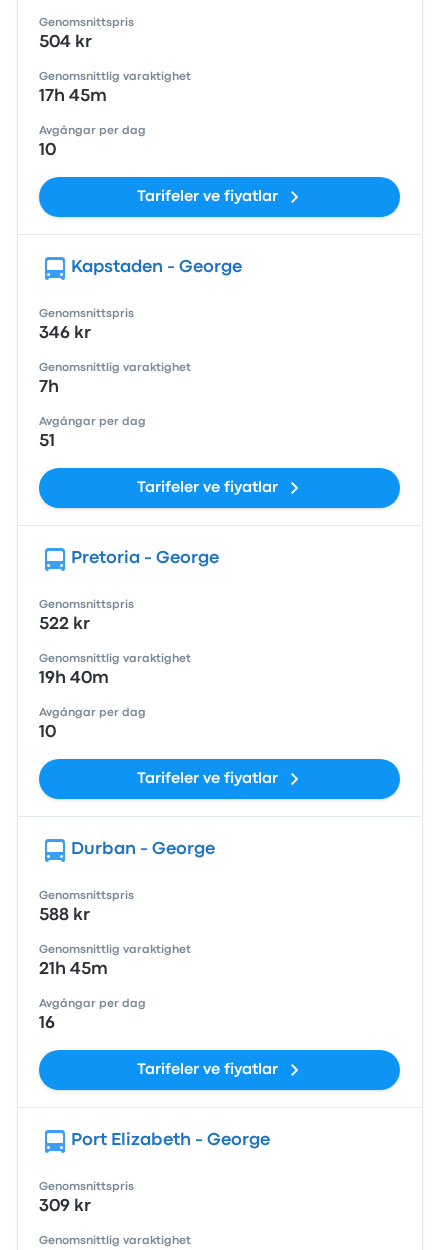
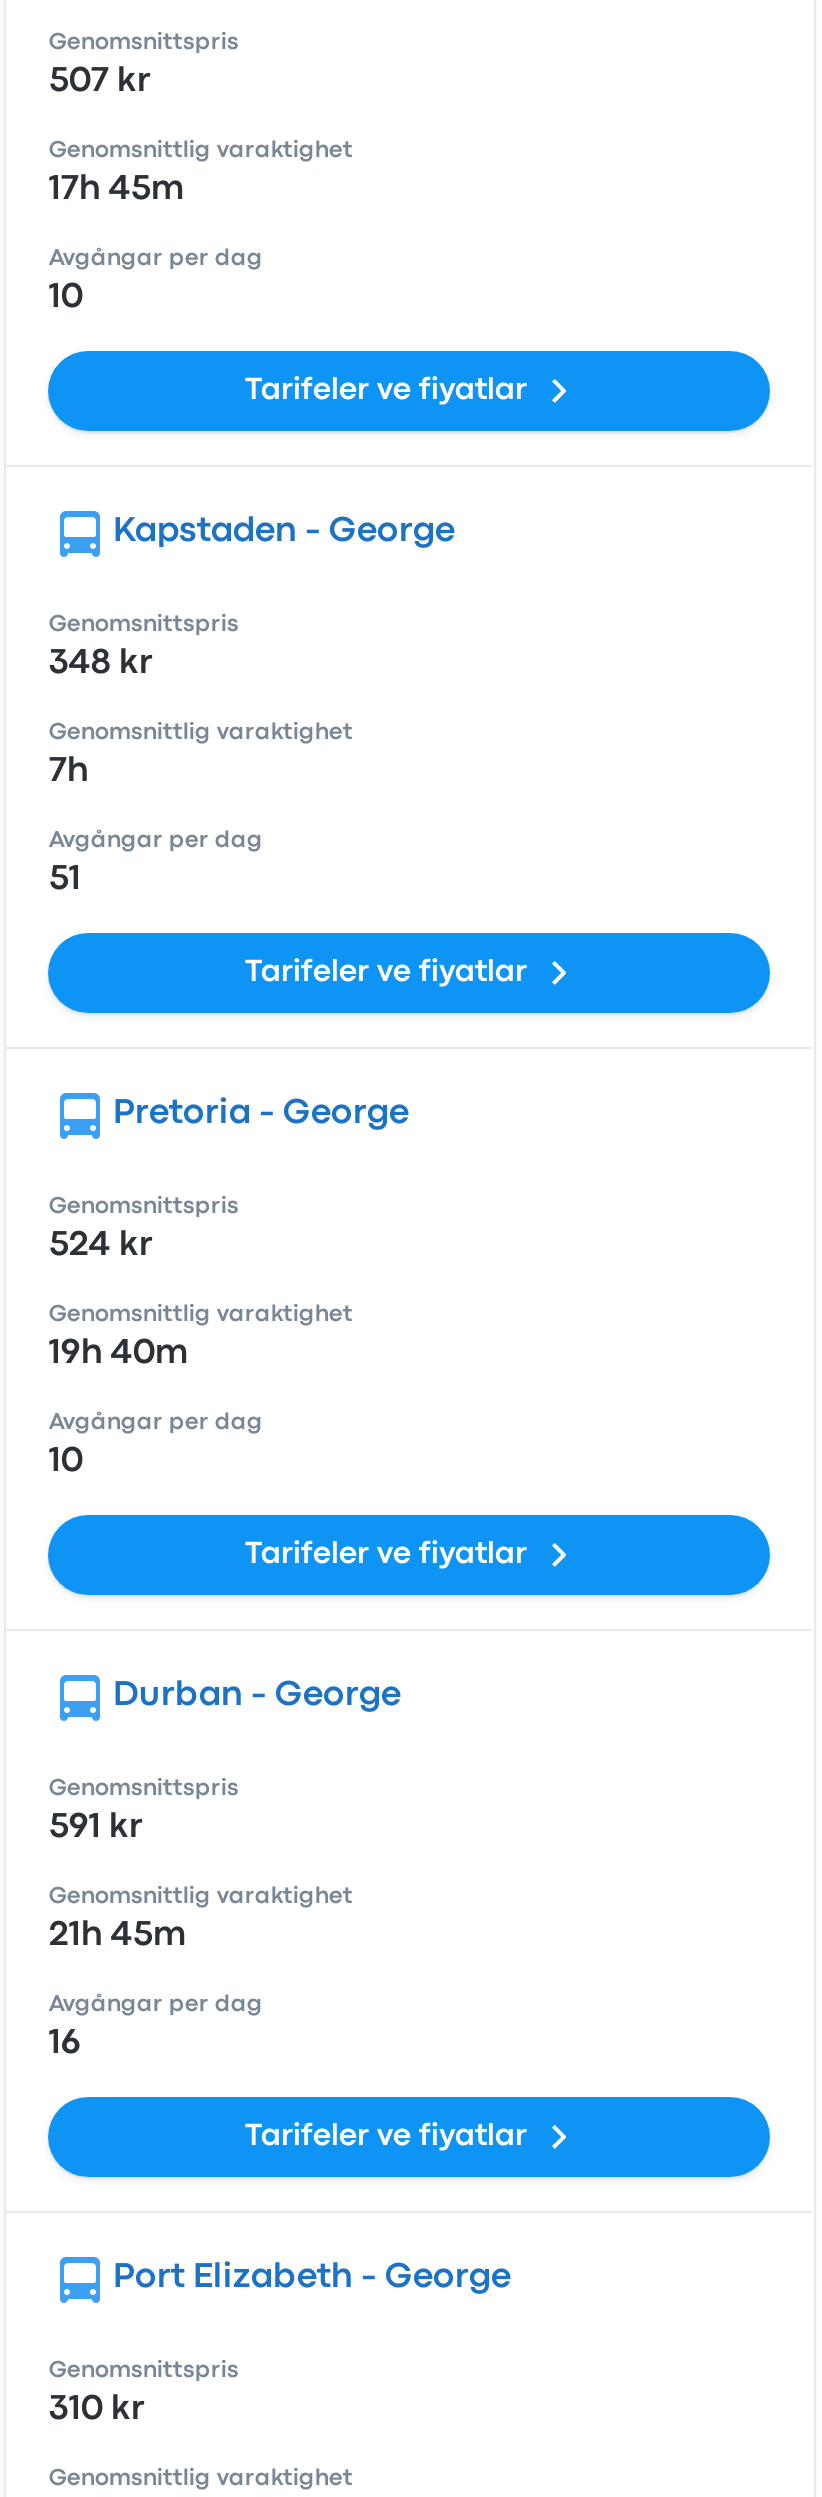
[39,35,92,50] 504 kr -> [49,67,151,97] 507 kr
[39,326,91,341] 346 kr -> [49,649,153,679] 348 kr
[39,617,90,632] 522 kr -> [49,1231,153,1261] 524 kr
[39,908,90,923] 588 kr -> [49,1813,143,1843] 591 kr
[39,1199,91,1214] 309 kr -> [49,2395,145,2425] 310 kr

